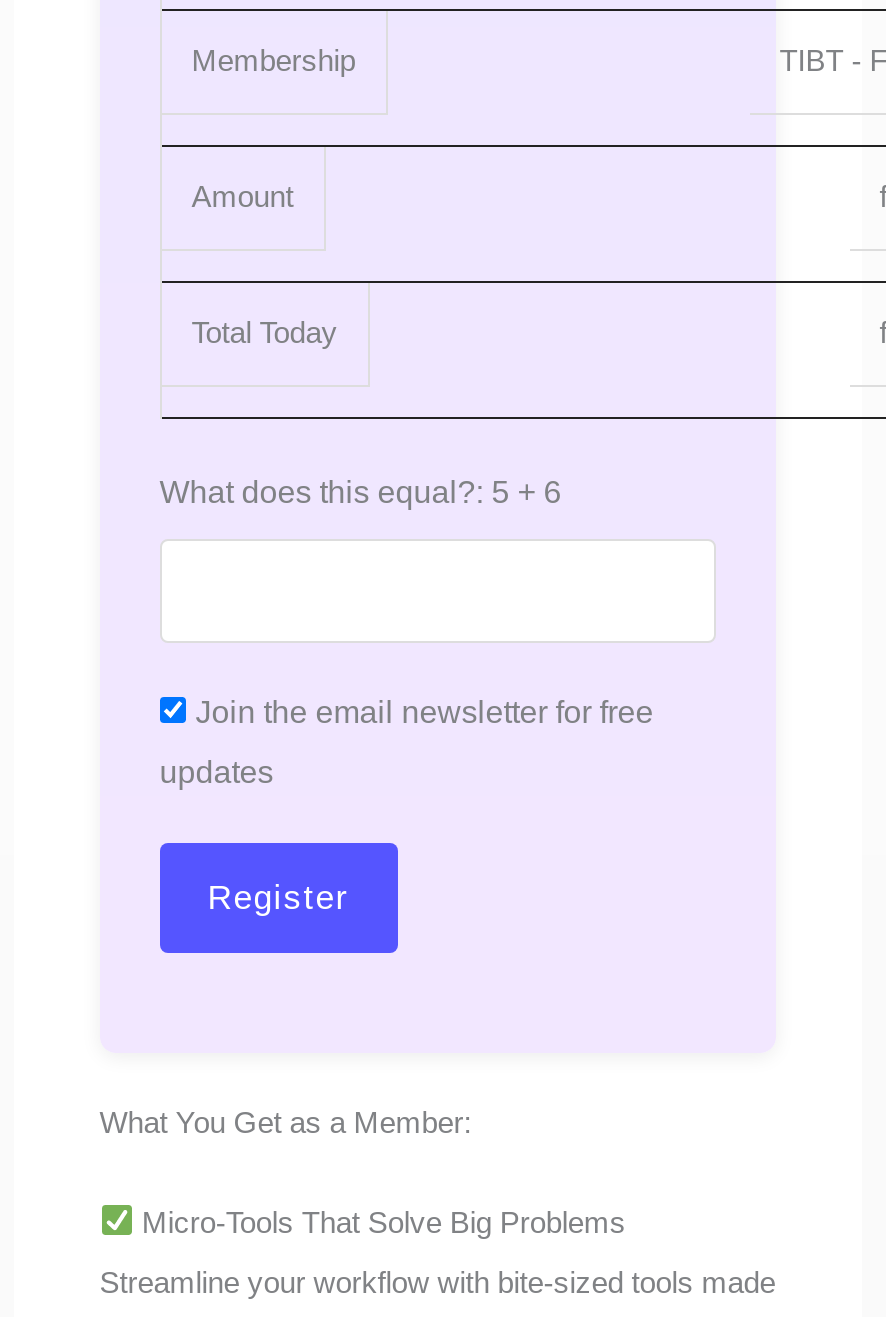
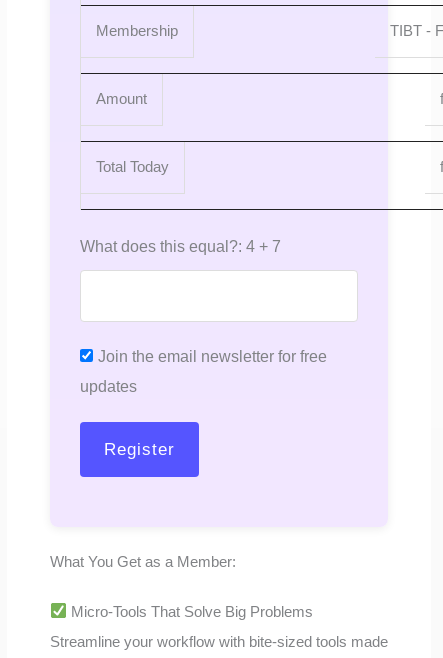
[159,475,561,509] What does this equal?: 5 + 6 -> [80,238,281,255] What does this equal?: 4 + 7

